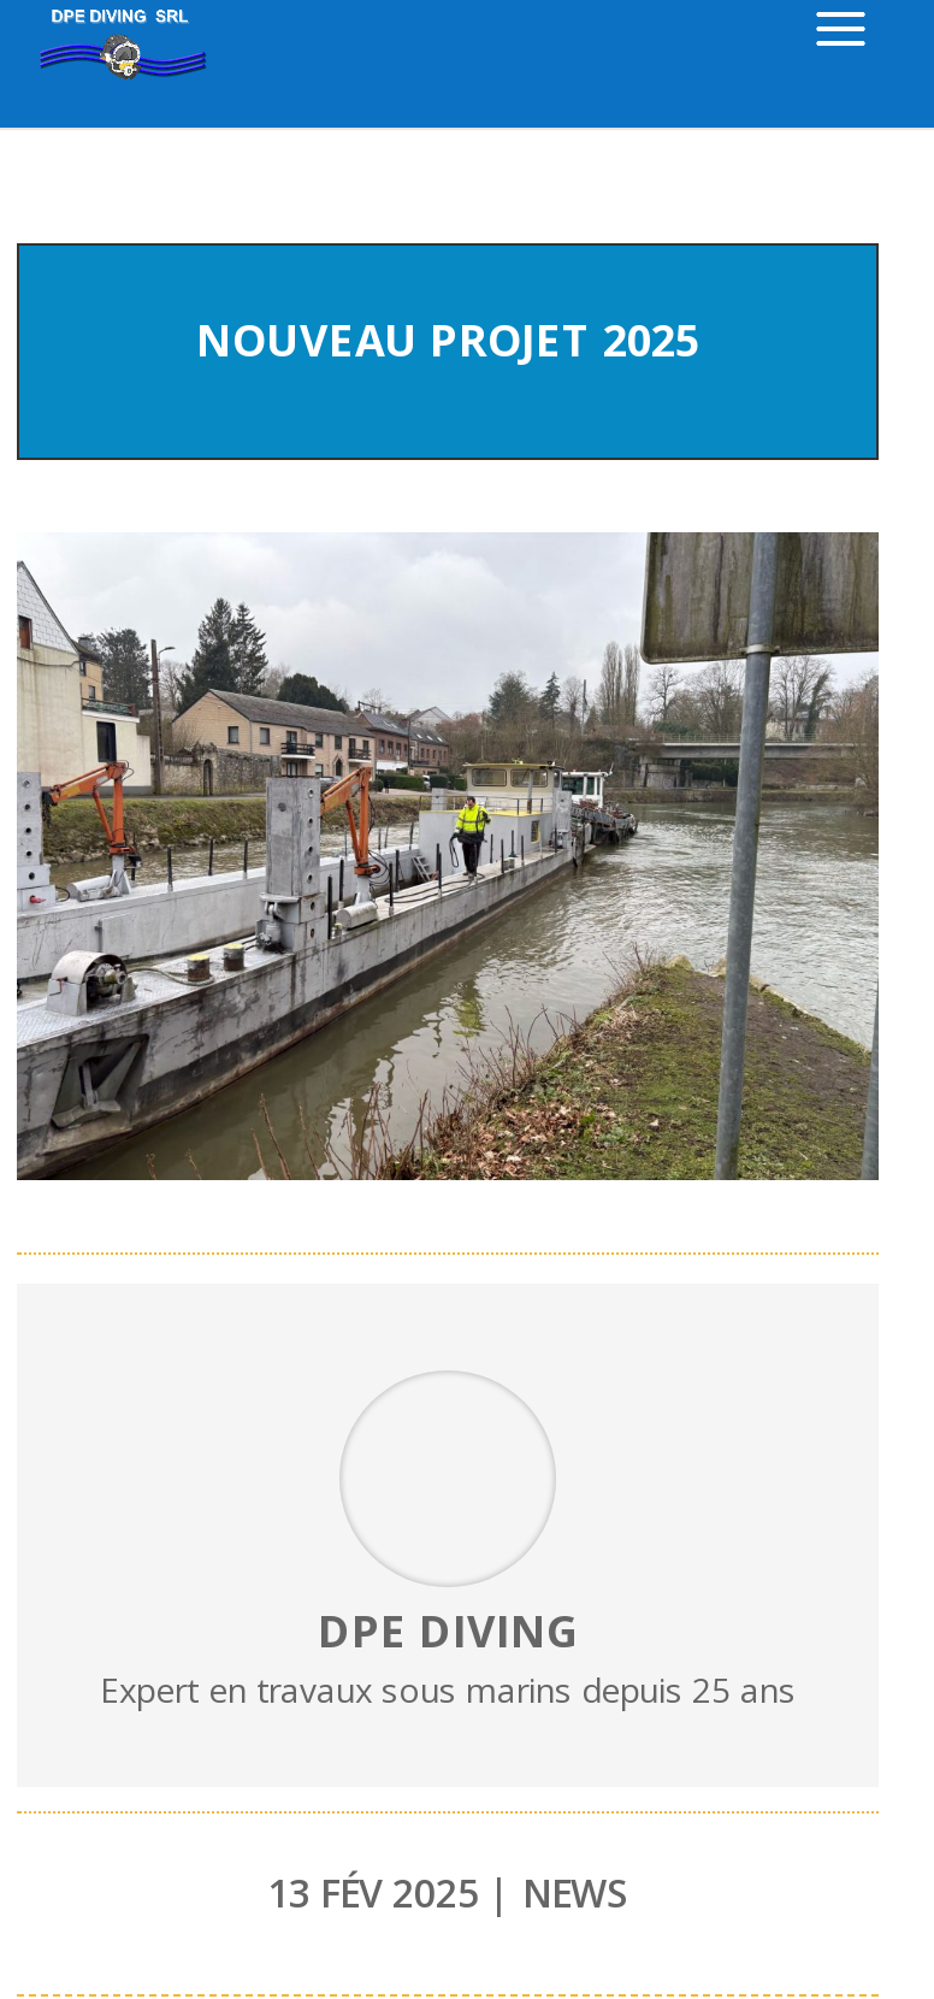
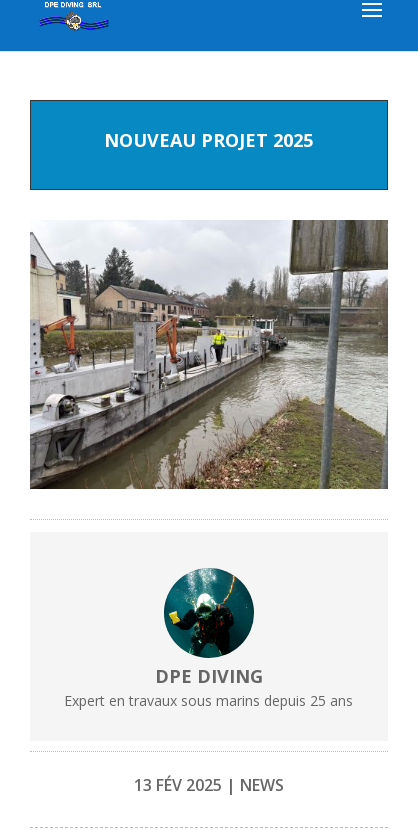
none -> [163,568,255,659] [image]

